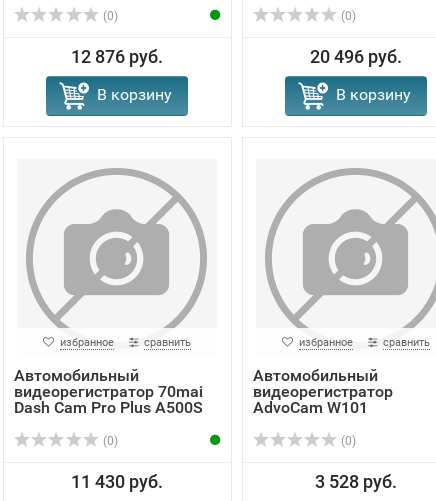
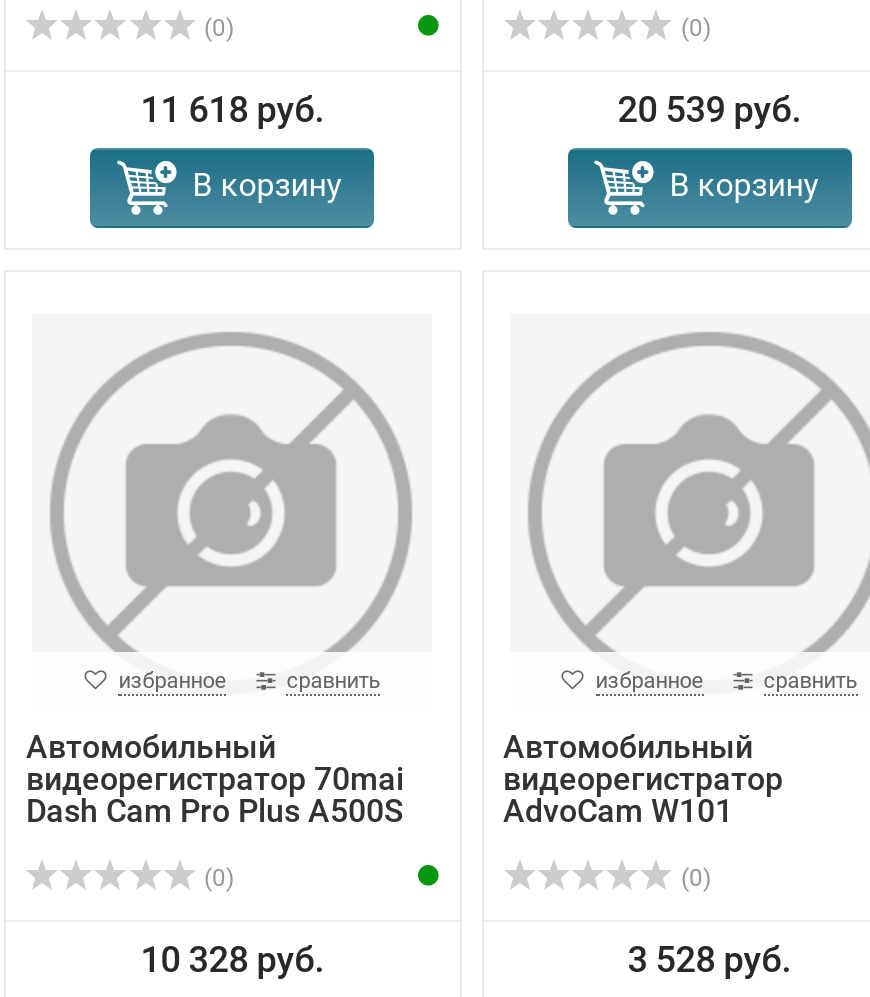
[71,46,163,67] 12 876 руб. -> [140,89,324,131] 11 618 руб.
[310,46,402,67] 20 496 руб. -> [618,89,802,131] 20 539 руб.
[71,471,163,492] 11 430 руб. -> [140,939,324,981] 10 328 руб.

